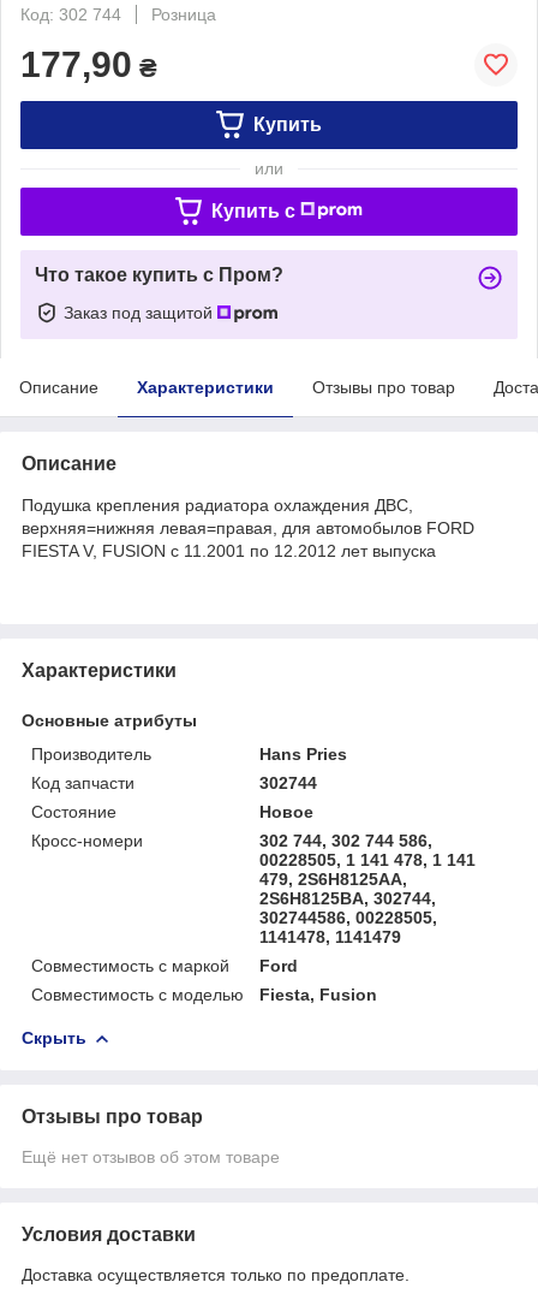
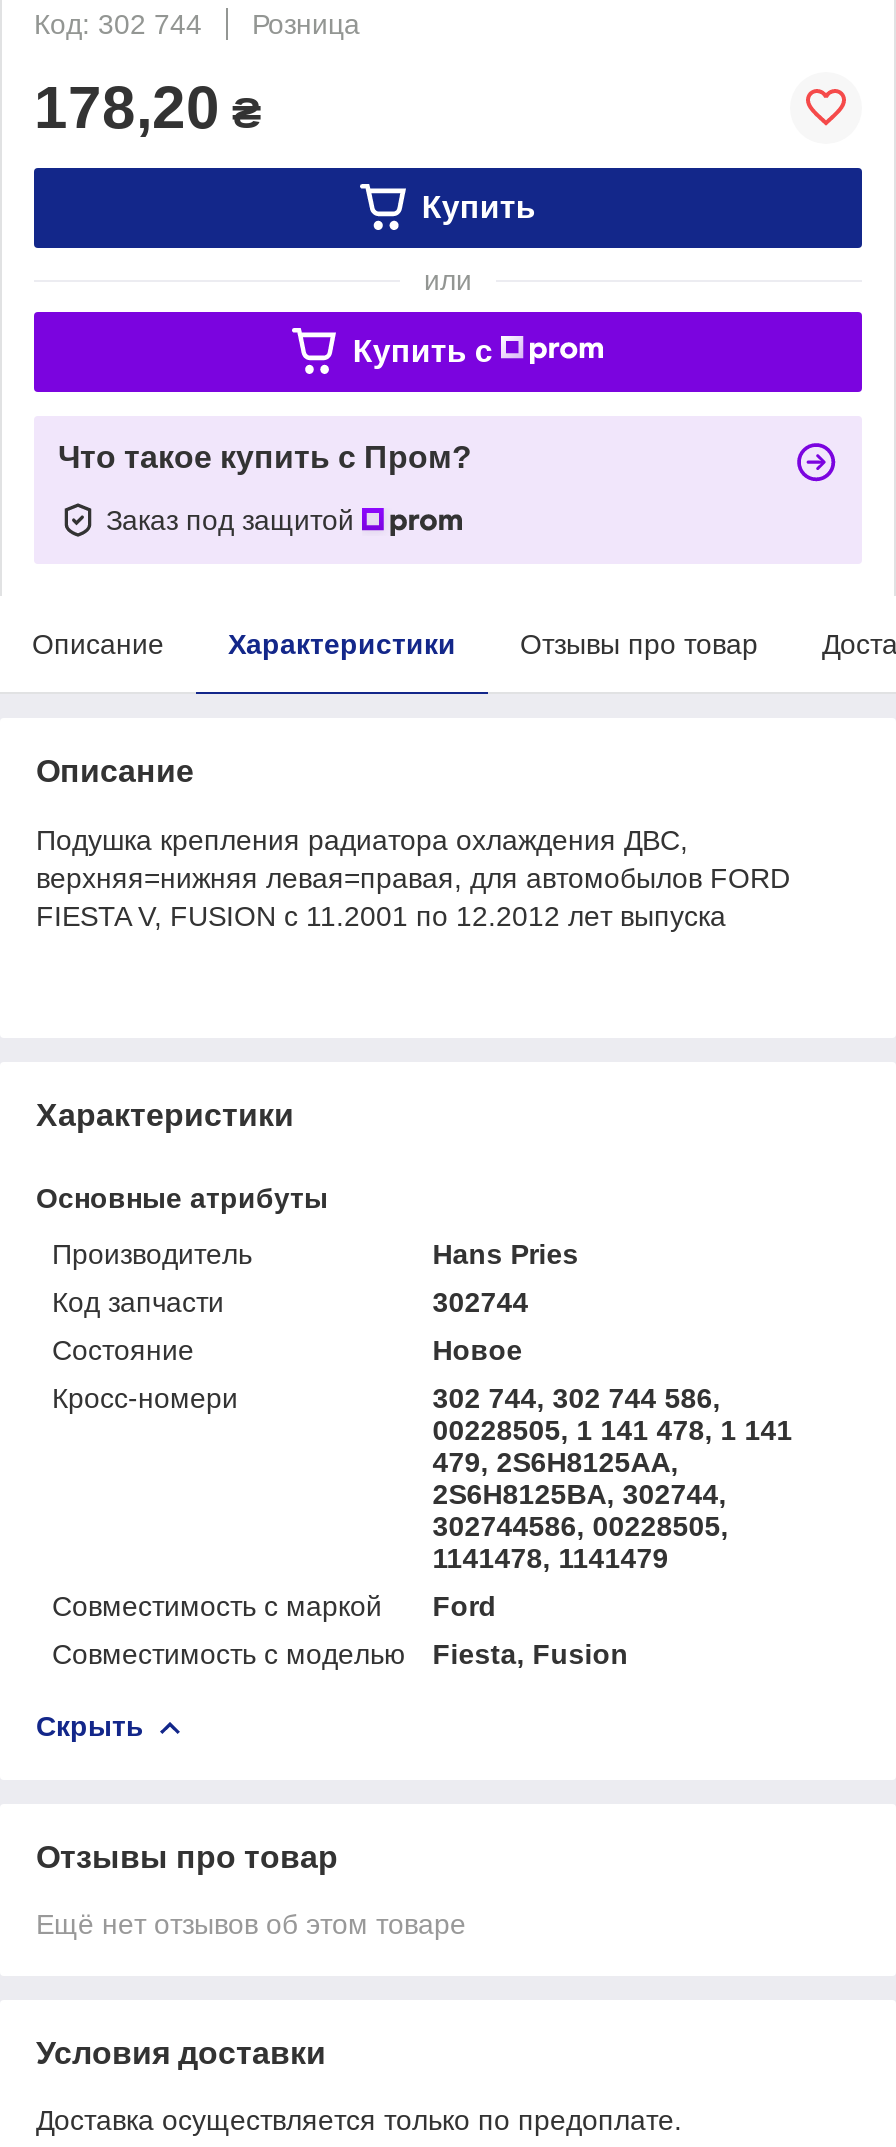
[20,44,157,84] 177,90 ₴ -> [34,74,262,140] 178,20 ₴

